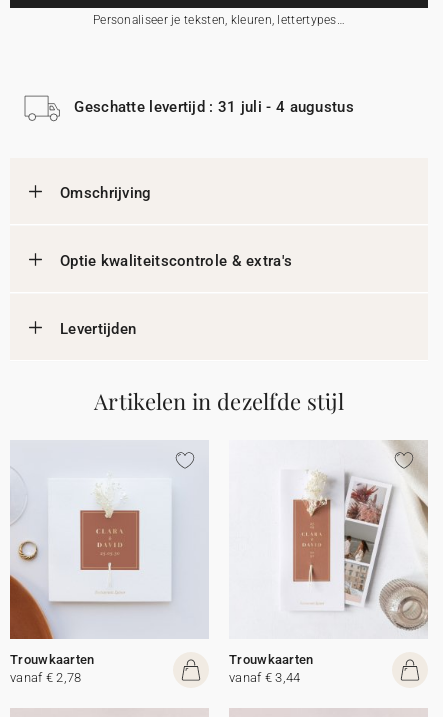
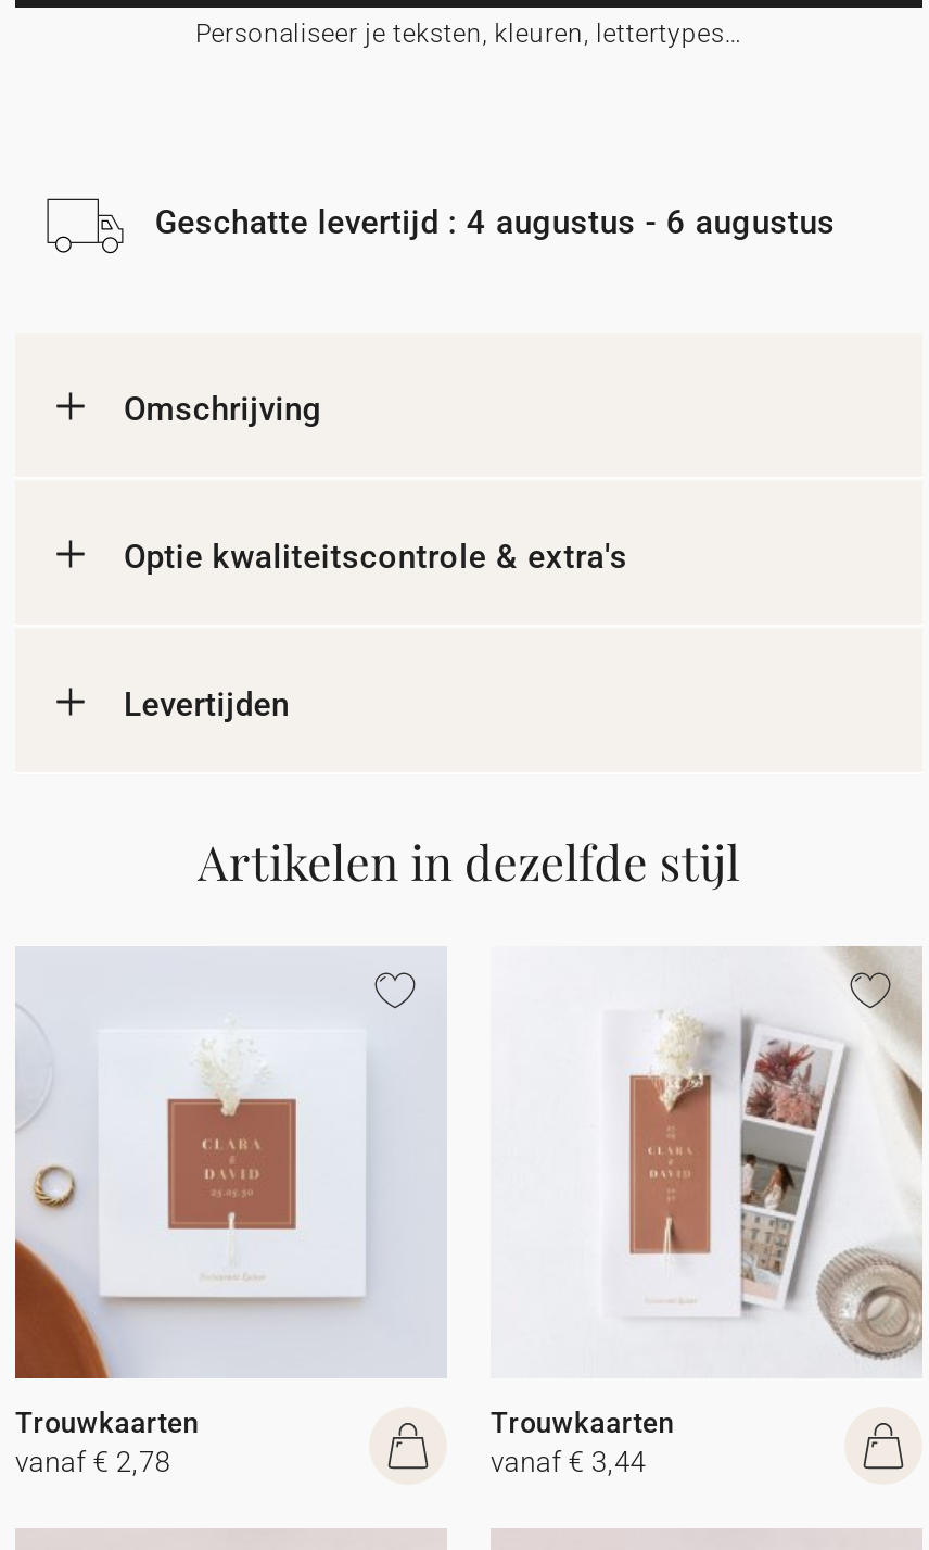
[74,98,354,116] Geschatte levertijd : 31 juli - 4 augustus -> [155,203,835,242] Geschatte levertijd : 4 augustus - 6 augustus

